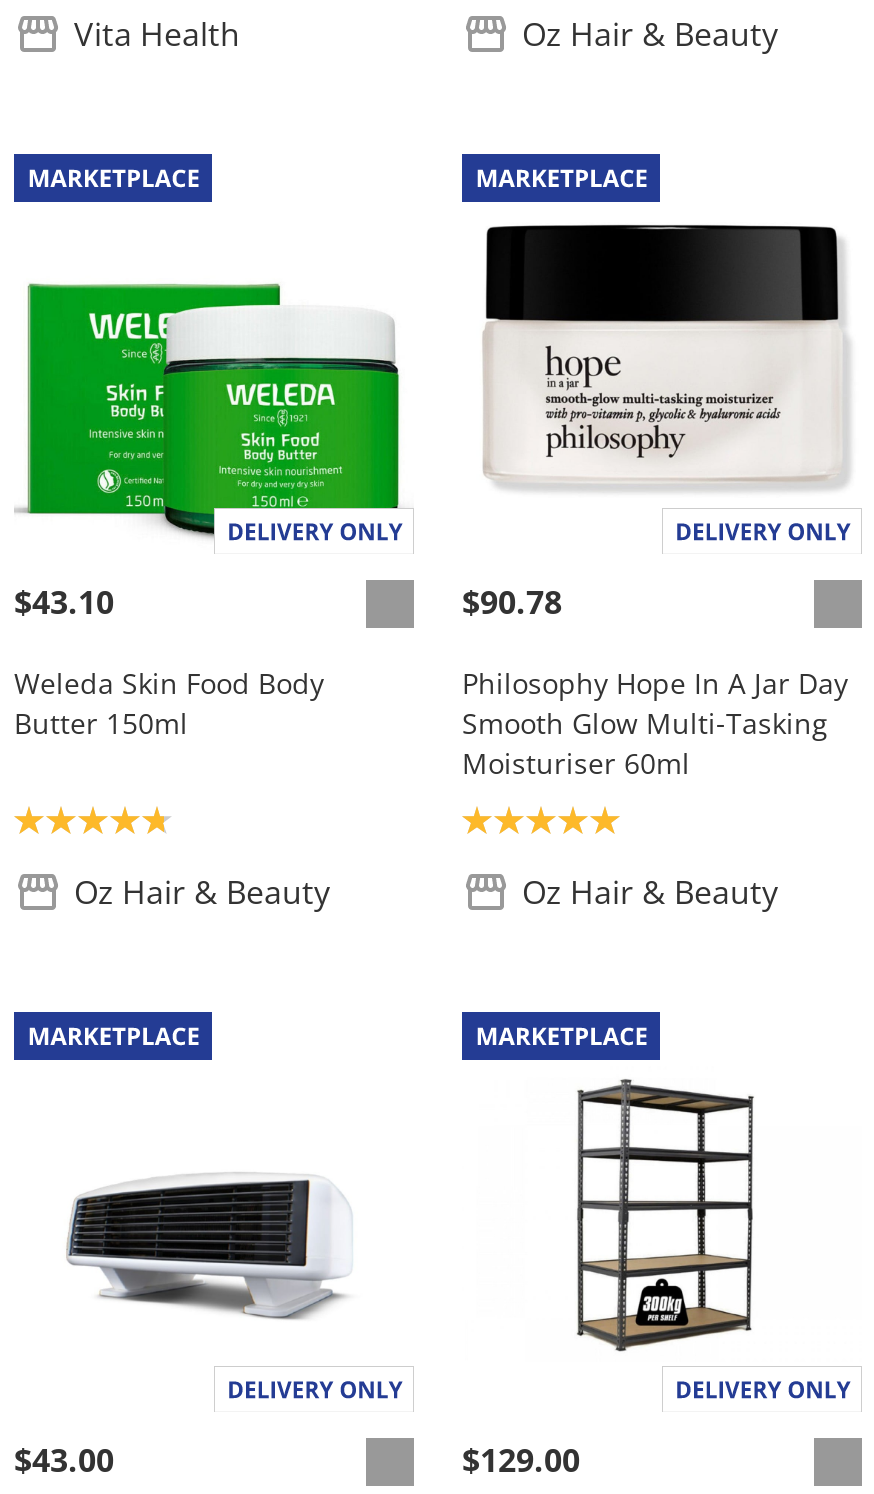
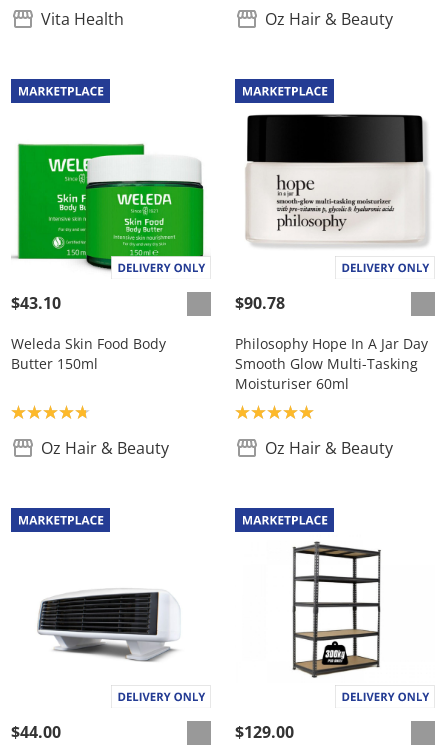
[14,1438,114,1482] $43.00 -> [11,721,61,743] $44.00

